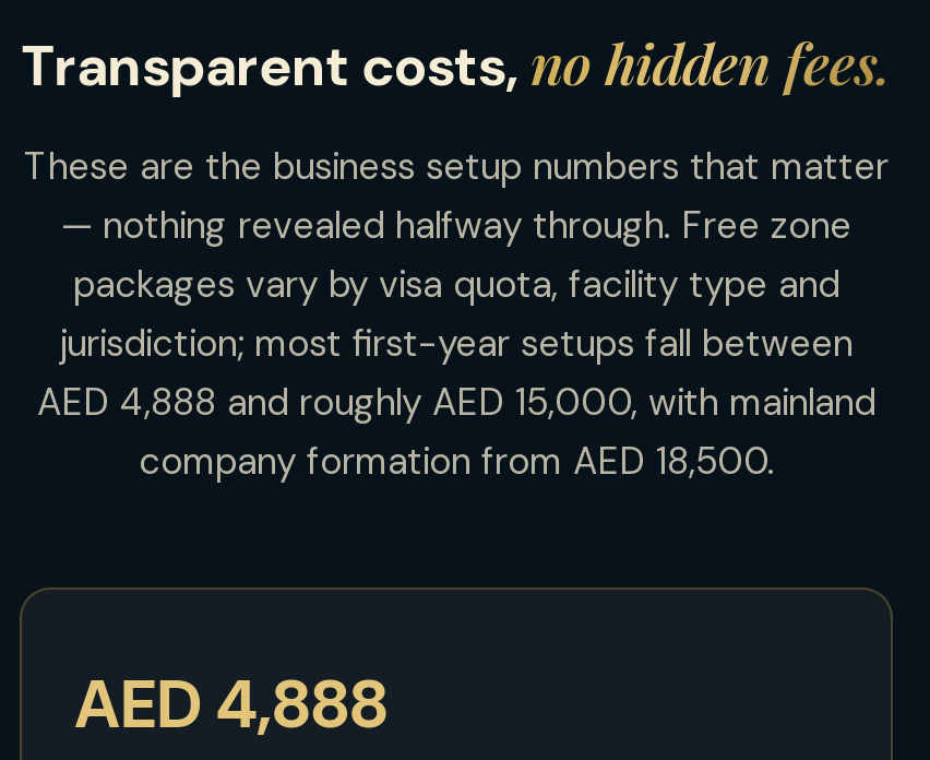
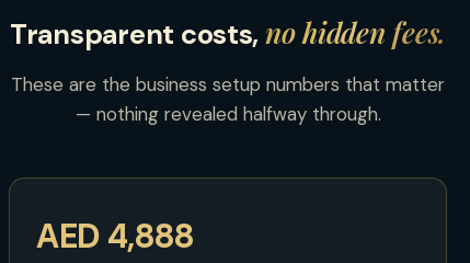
[37,202,875,486] — nothing revealed halfway through. Free zone | packages vary by visa quota, facility type and | jurisdiction; most first-year setups fall between | AED 4,888 and roughly AED 15,000, with mainland | company formation from AED 18,500. -> [75,101,381,126] — nothing revealed halfway through.

